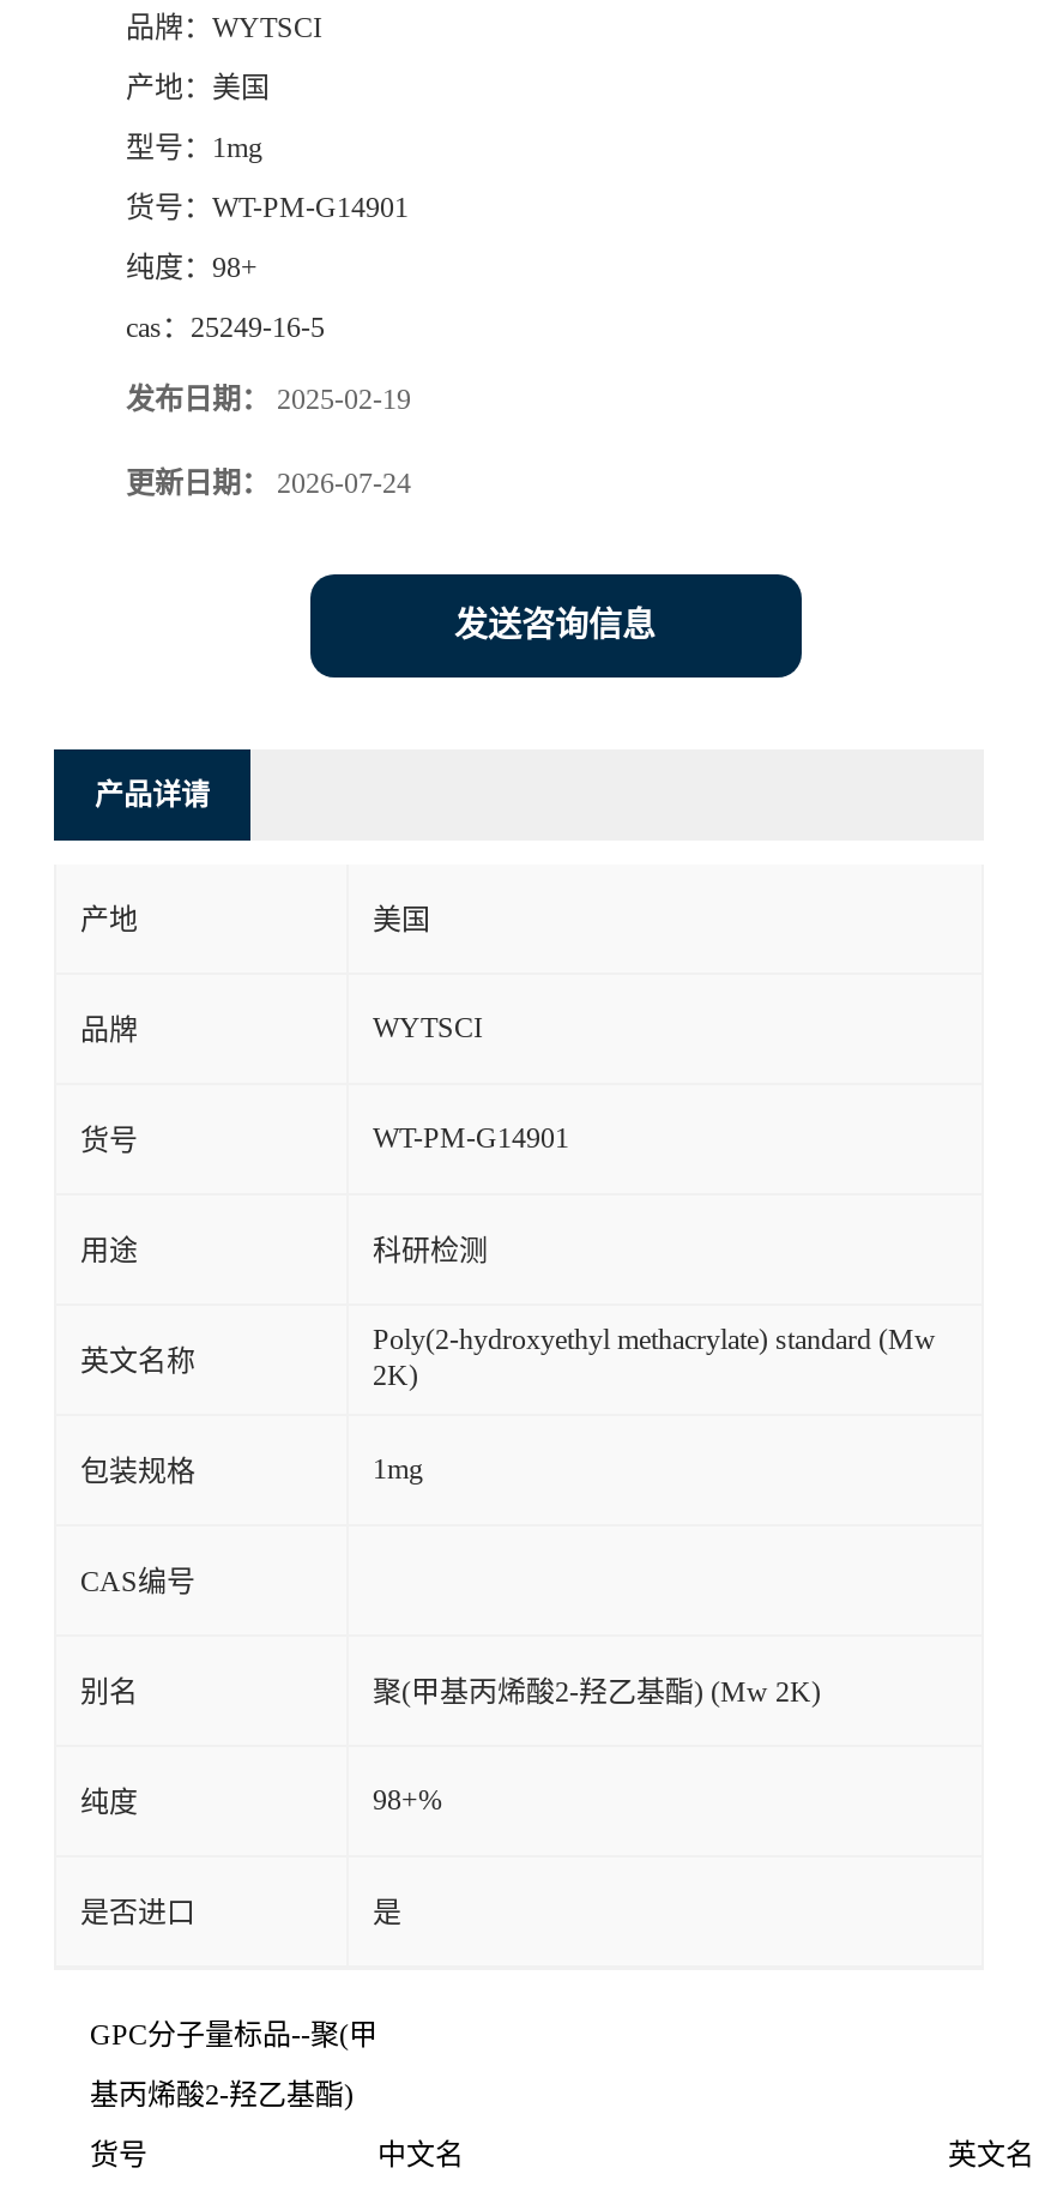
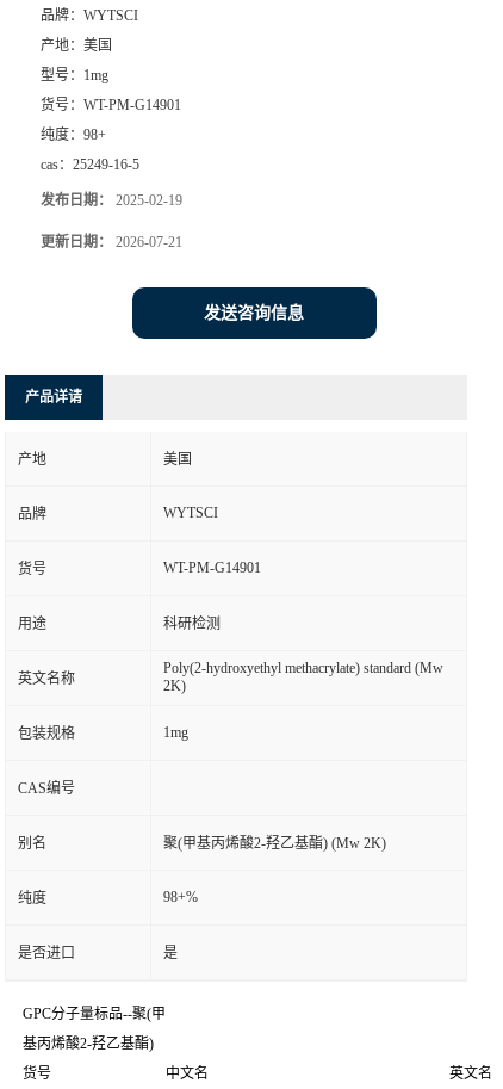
[126,466,411,500] 更新日期：2026-07-24 -> [41,234,182,250] 更新日期：2026-07-21

